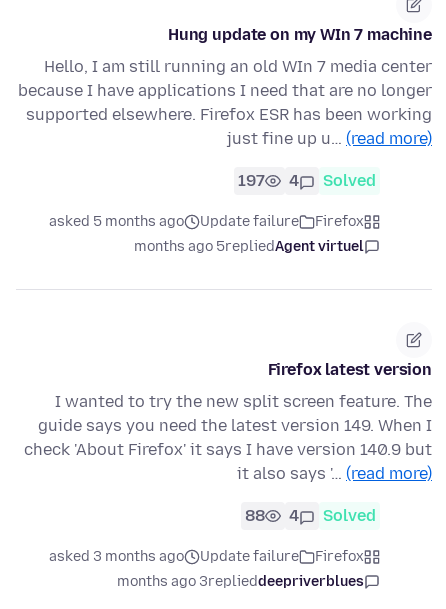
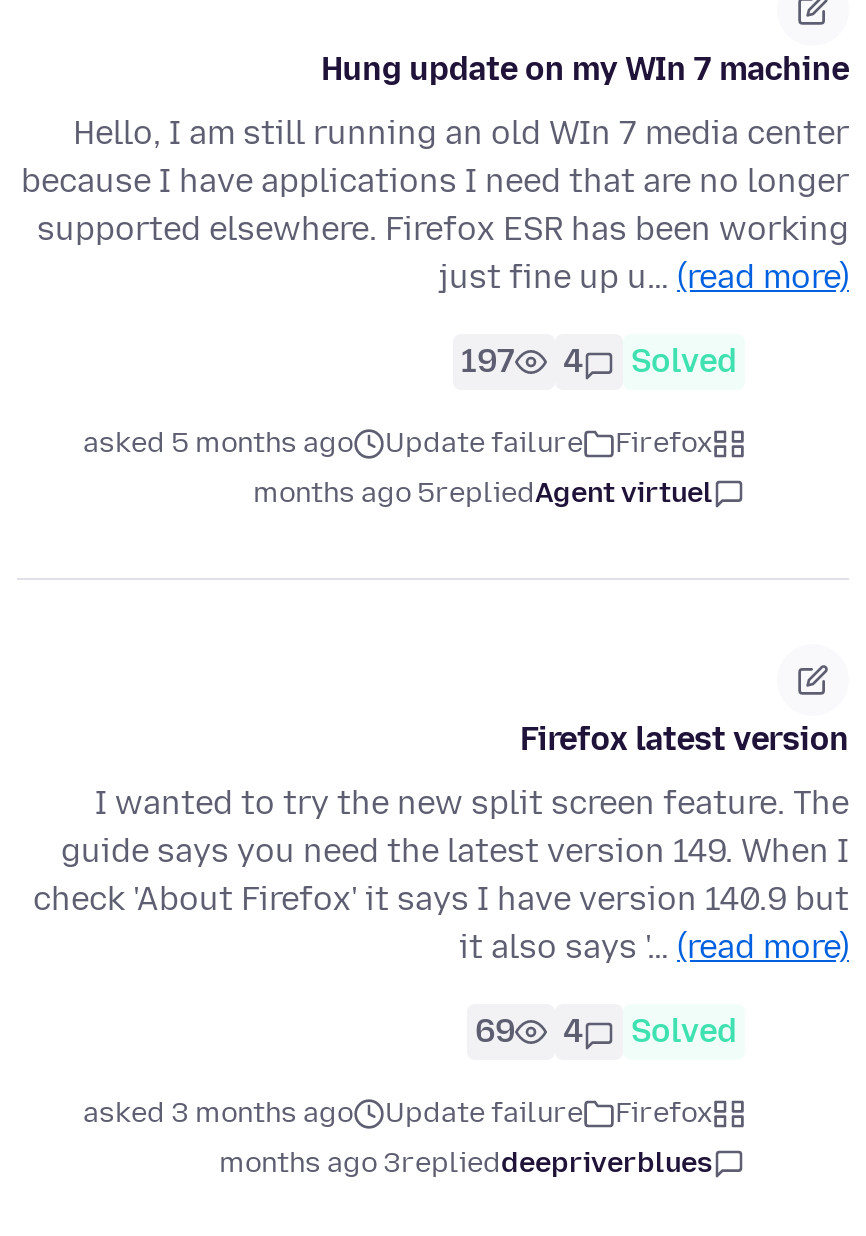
[245,506,376,525] 88 4 Solved -> [475,1013,737,1051] 69 4 Solved

